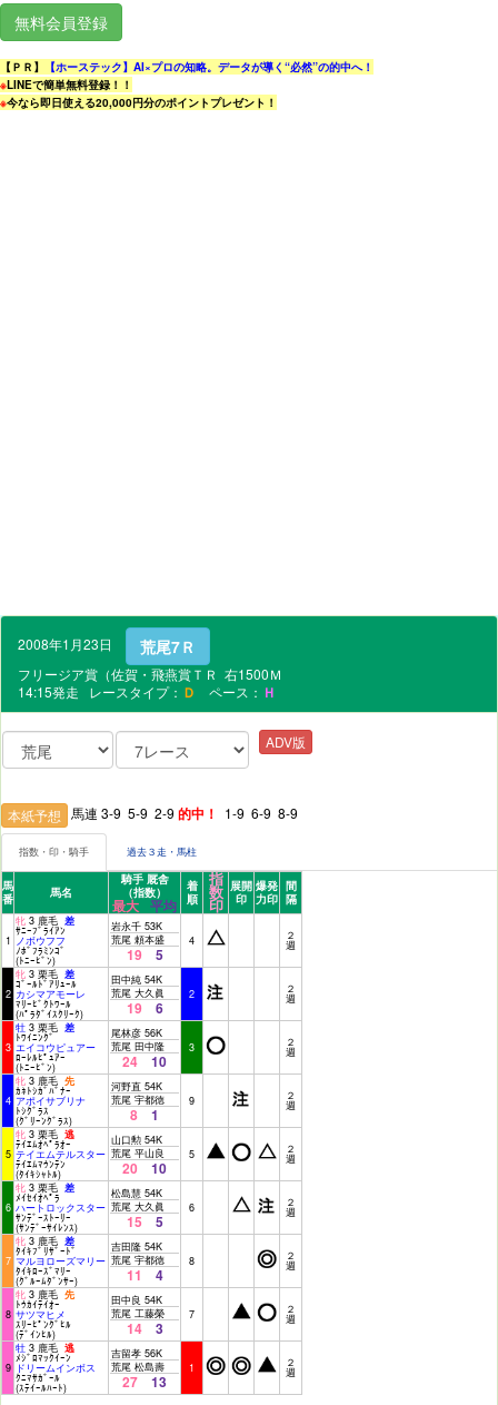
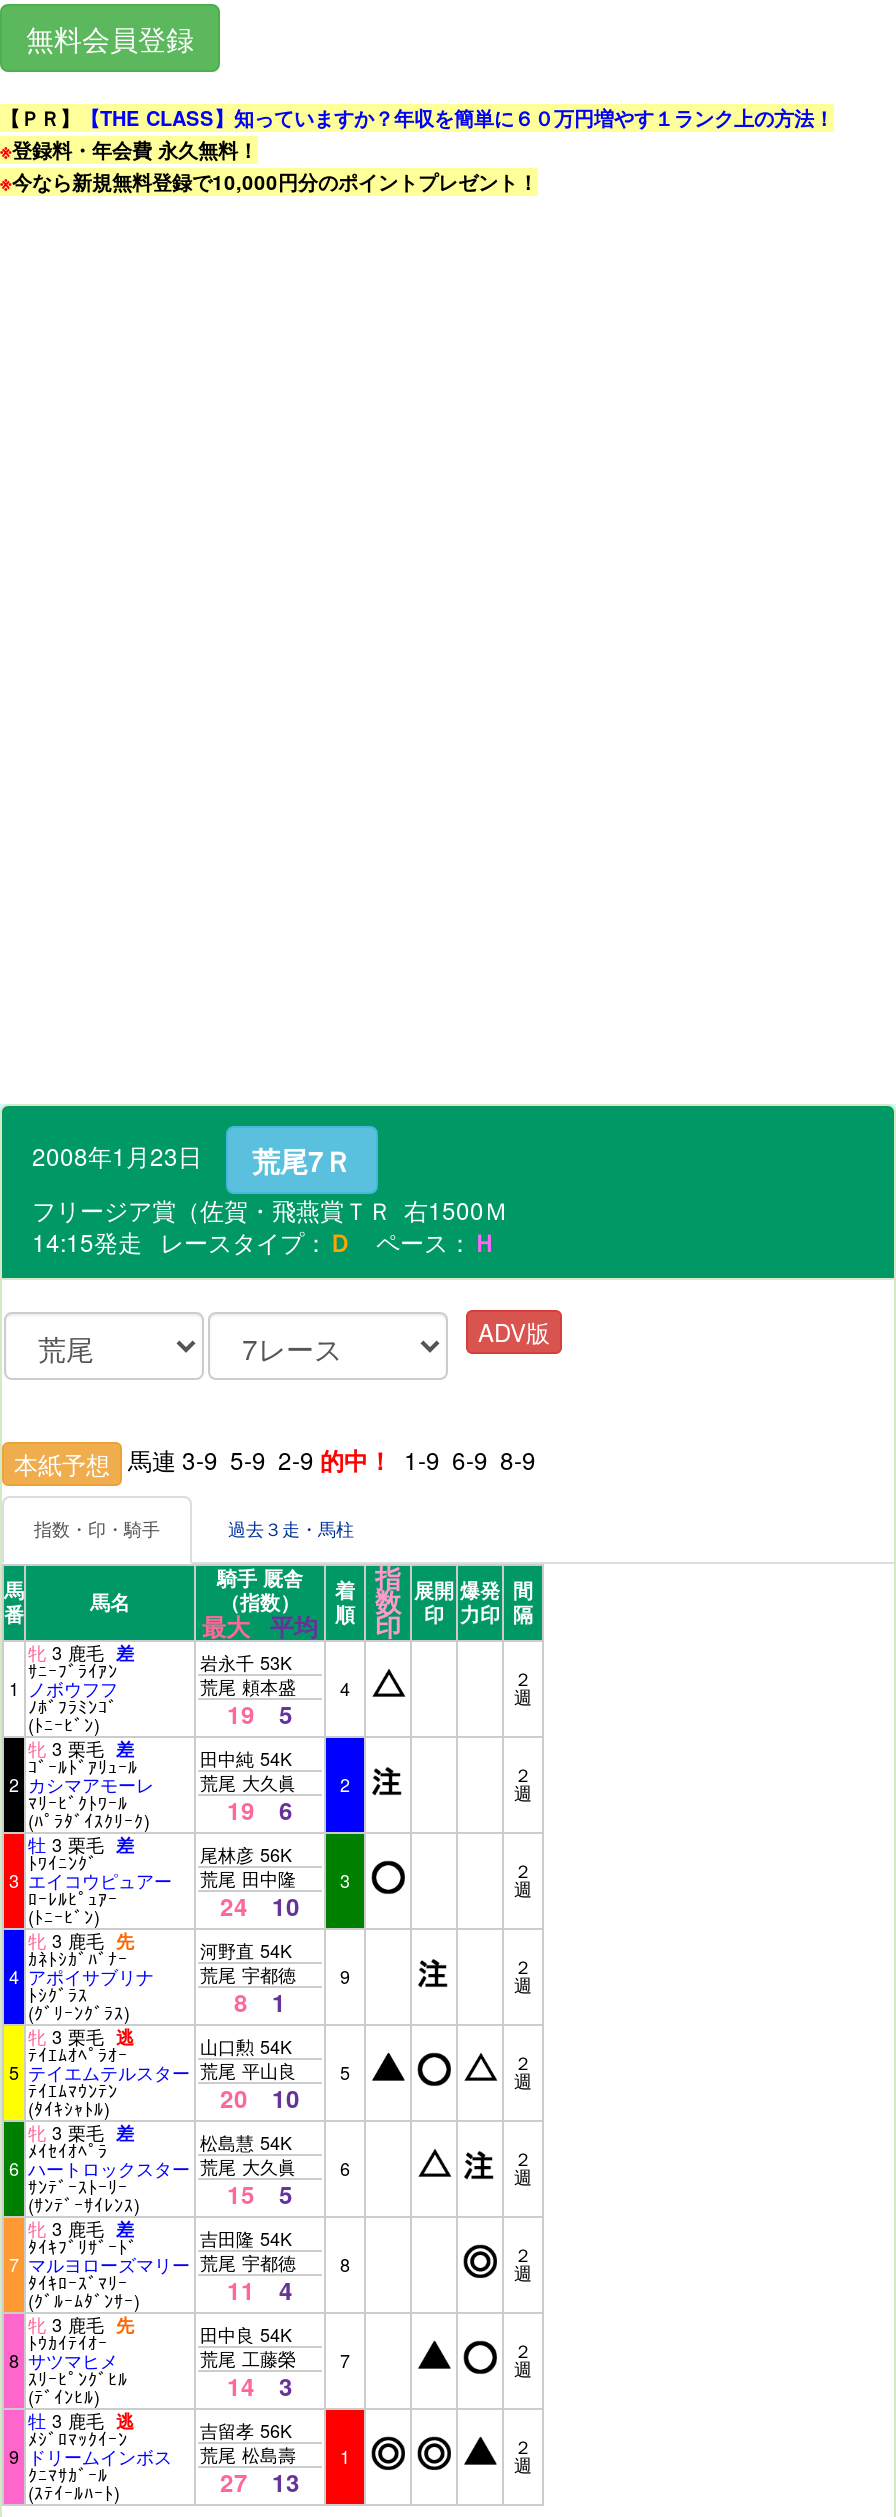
[0,59,373,110] 【ＰＲ】【ホーステック】AI×プロの知略。データが導く“必然”の的中へ！ | ※LINEで簡単無料登録！！ | ※今なら即日使える20,000円分のポイントプレゼント！ -> [0,104,834,196] 【ＰＲ】【THE CLASS】知っていますか？年収を簡単に６０万円増やす１ランク上の方法！ | ※登録料・年会費 永久無料！ | ※今なら新規無料登録で10,000円分のポイントプレゼント！

